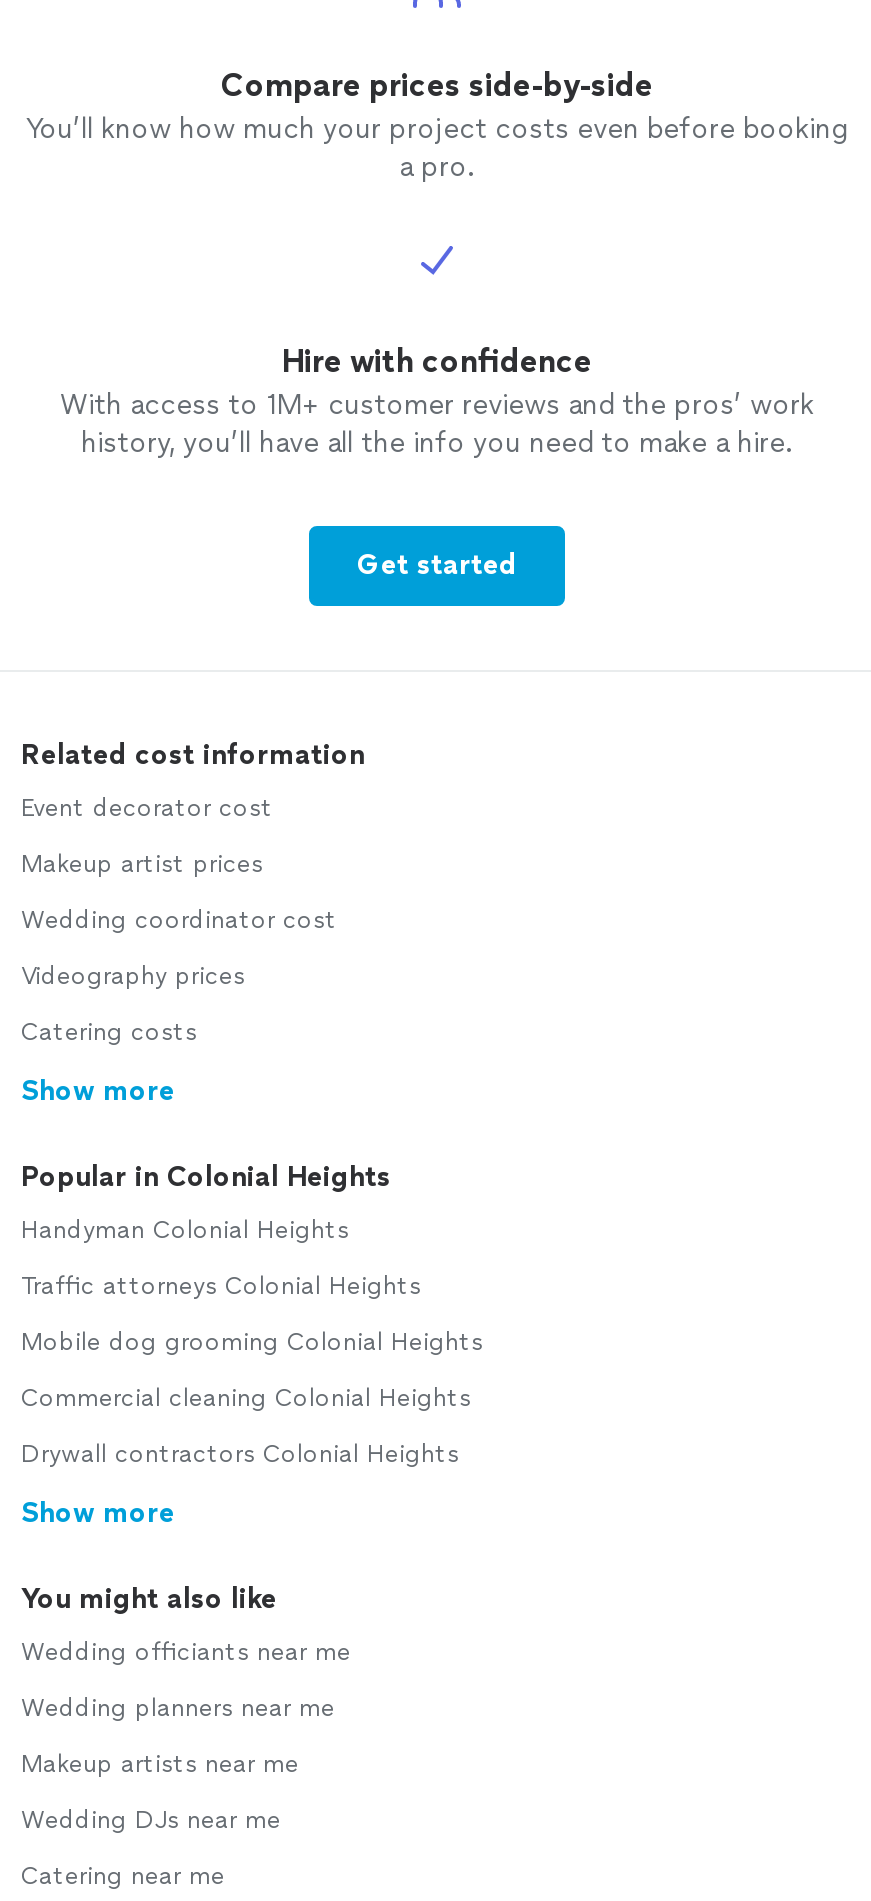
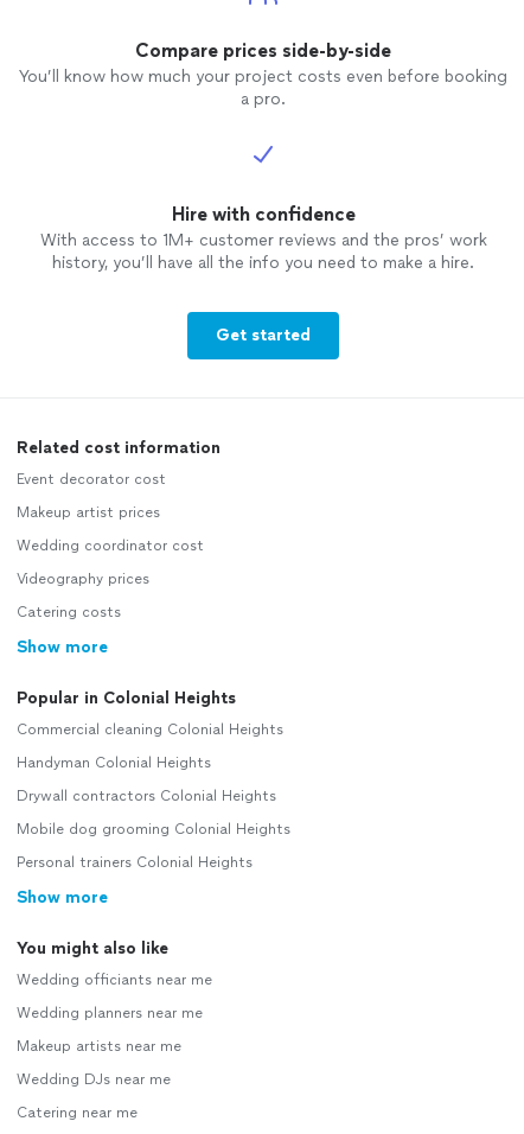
moved [21,1216,349,1244] -> [17,754,211,771]: Handyman Colonial Heights
[21,1272,421,1300] Traffic attorneys Colonial Heights -> none
moved [21,1328,483,1356] -> [17,821,290,837]: Mobile dog grooming Colonial Heights
moved [21,1384,471,1412] -> [17,721,283,738]: Commercial cleaning Colonial Heights
moved [21,1440,459,1468] -> [17,788,276,804]: Drywall contractors Colonial Heights
none -> [17,854,253,871] Personal trainers Colonial Heights

